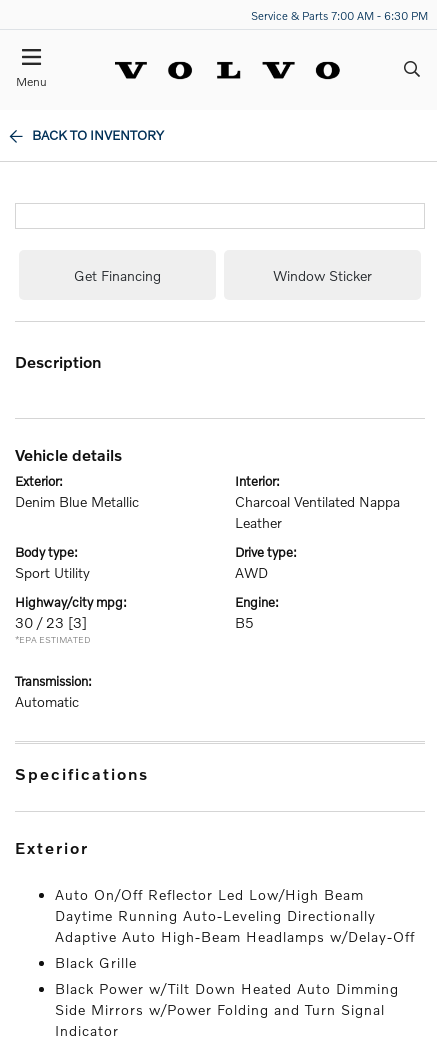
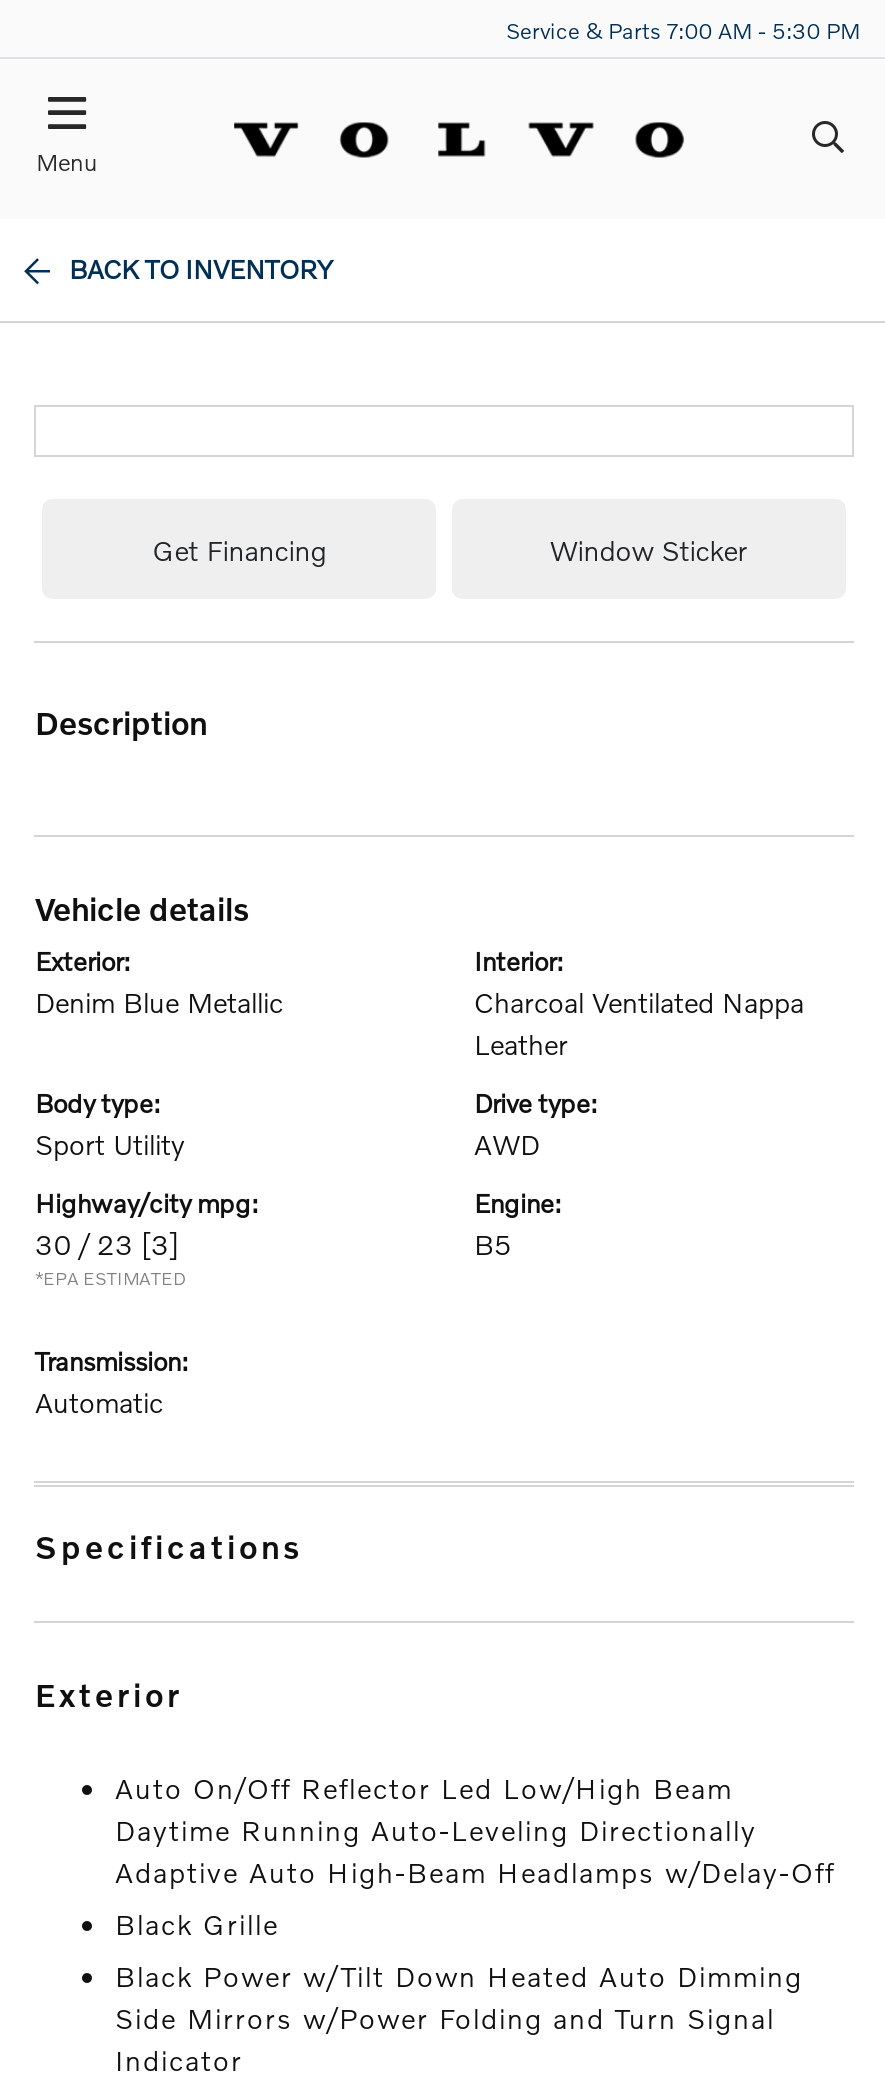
[251,7,428,21] Service & Parts 7:00 AM - 6:30 PM -> [506,14,860,42] Service & Parts 7:00 AM - 5:30 PM

